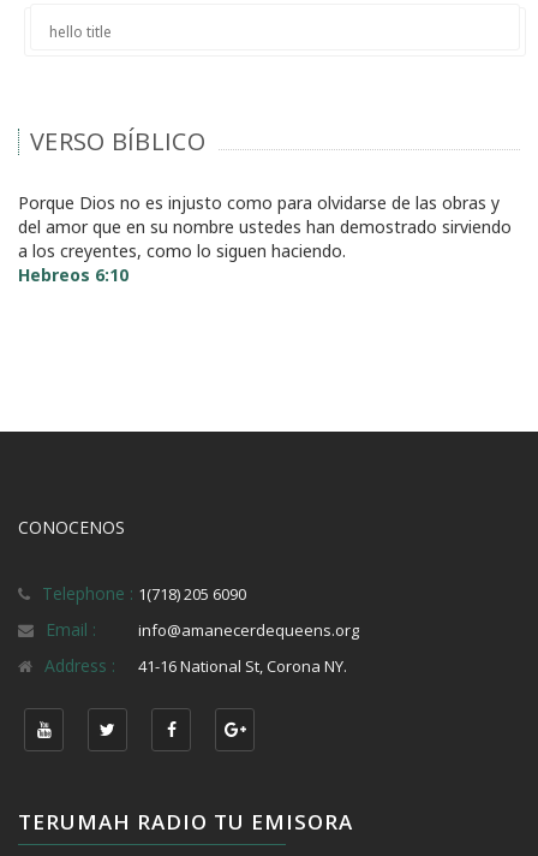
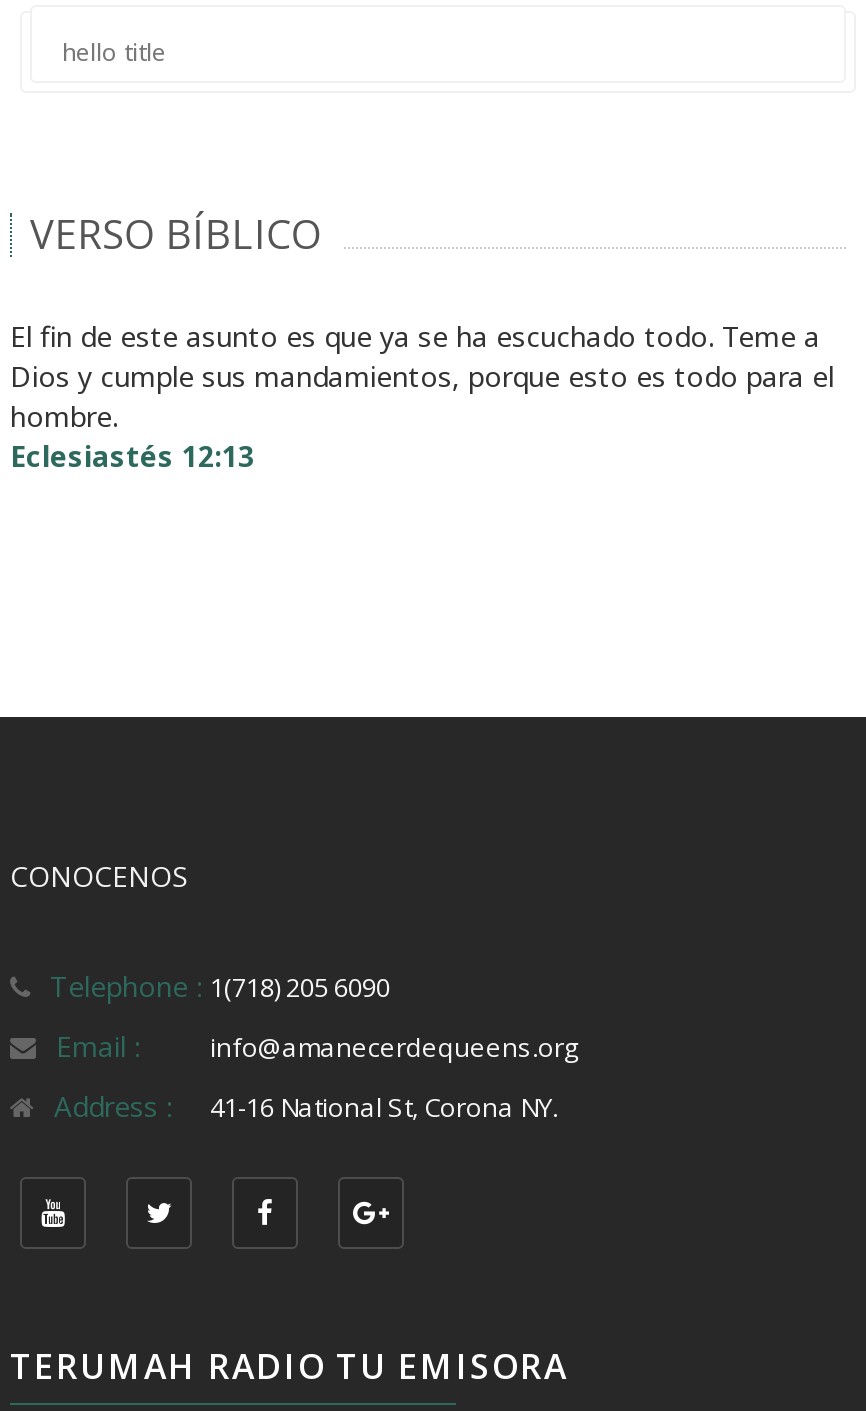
[18,191,512,286] Porque Dios no es injusto como para olvidarse de las obras y | del amor que en su nombre ustedes han demostrado sirviendo | a los creyentes, como lo siguen haciendo. | Hebreos 6:10 -> [10,316,834,474] El fin de este asunto es que ya se ha escuchado todo. Teme a | Dios y cumple sus mandamientos, porque esto es todo para el | hombre. | Eclesiastés 12:13

